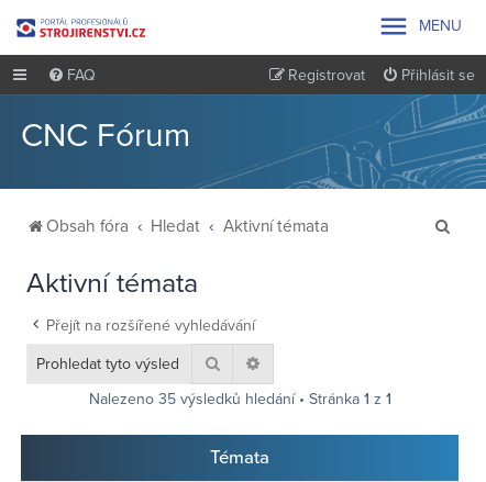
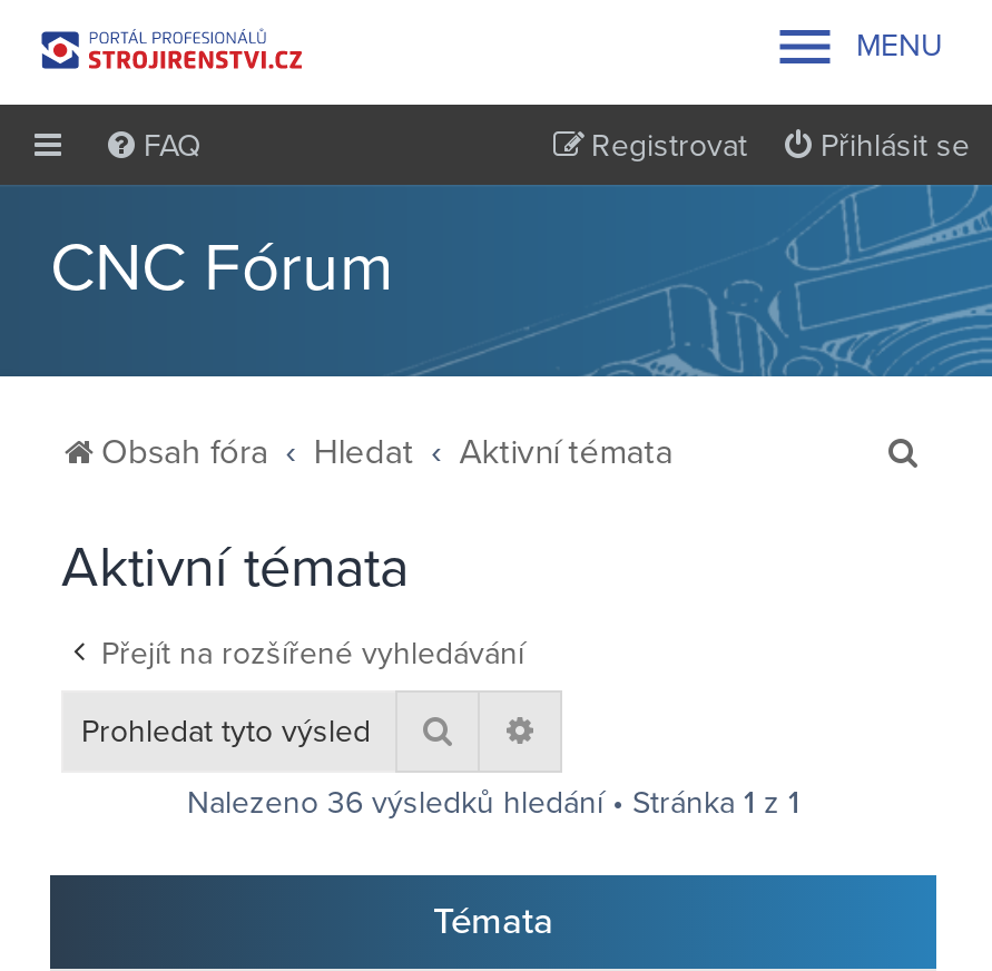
[89,389,391,408] Nalezeno 35 výsledků hledání • Stránka 1 z 1 -> [187,783,799,821] Nalezeno 36 výsledků hledání • Stránka 1 z 1

